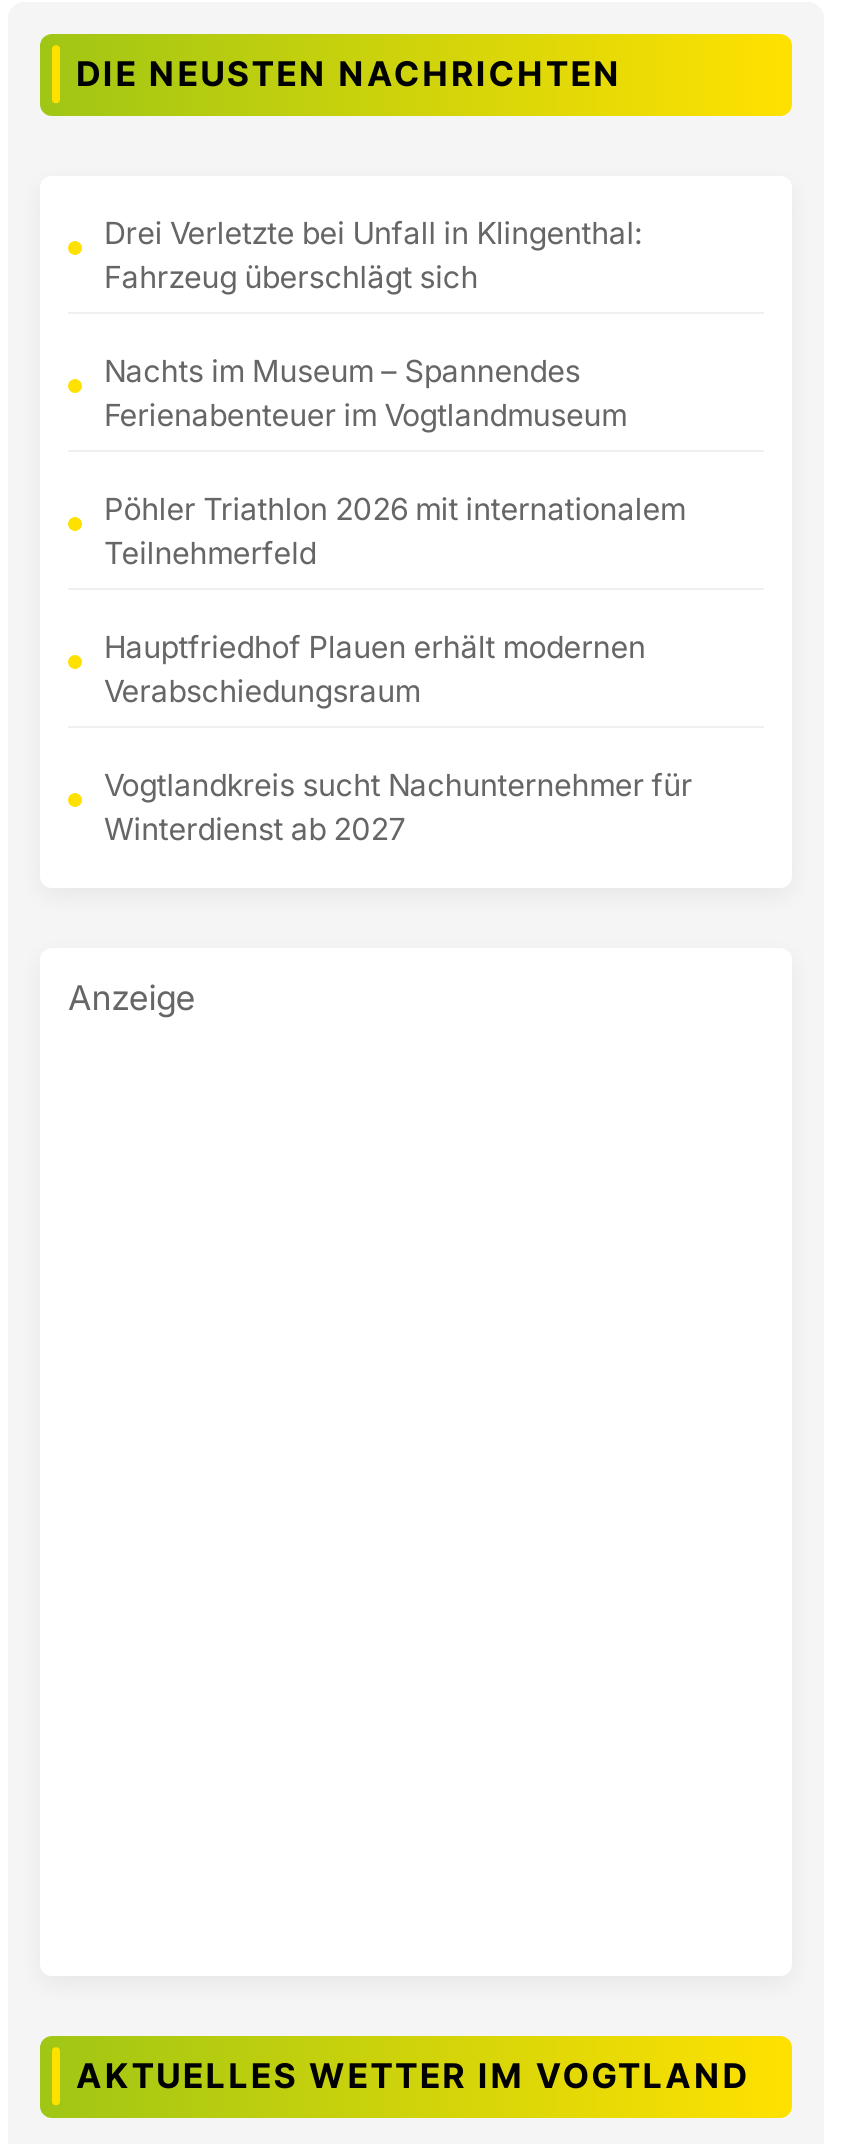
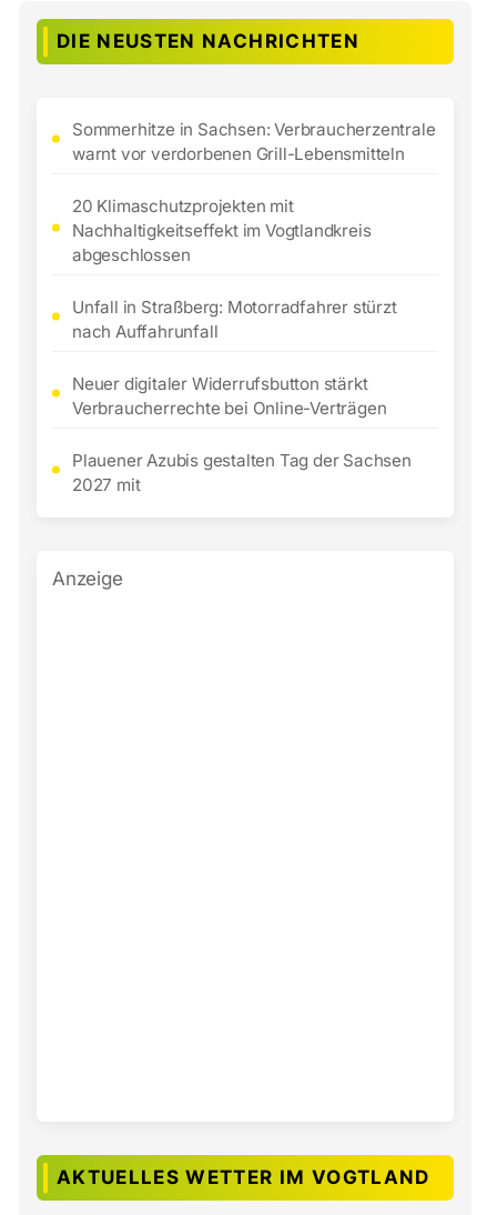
[104,214,642,296] Drei Verletzte bei Unfall in Klingenthal: | Fahrzeug überschlägt sich -> [72,119,435,164] Sommerhitze in Sachsen: Verbraucherzentrale | warnt vor verdorbenen Grill-Lebensmitteln
[104,352,627,434] Nachts im Museum – Spannendes | Ferienabenteuer im Vogtlandmuseum -> [72,196,371,266] 20 Klimaschutzprojekten mit | Nachhaltigkeitseffekt im Vogtlandkreis | abgeschlossen
[104,490,686,572] Pöhler Triathlon 2026 mit internationalem | Teilnehmerfeld -> [72,297,397,342] Unfall in Straßberg: Motorradfahrer stürzt | nach Auffahrunfall
[104,628,646,710] Hauptfriedhof Plauen erhält modernen | Verabschiedungsraum -> [72,373,386,419] Neuer digitaler Widerrufsbutton stärkt | Verbraucherrechte bei Online-Verträgen
[104,766,692,848] Vogtlandkreis sucht Nachunternehmer für | Winterdienst ab 2027 -> [72,450,411,495] Plauener Azubis gestalten Tag der Sachsen | 2027 mit

